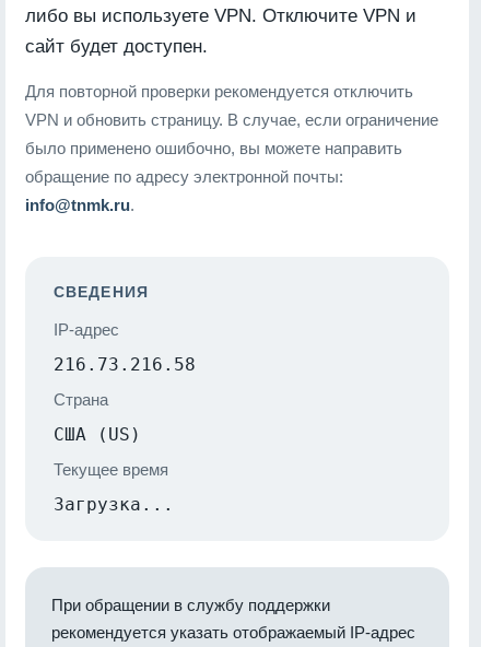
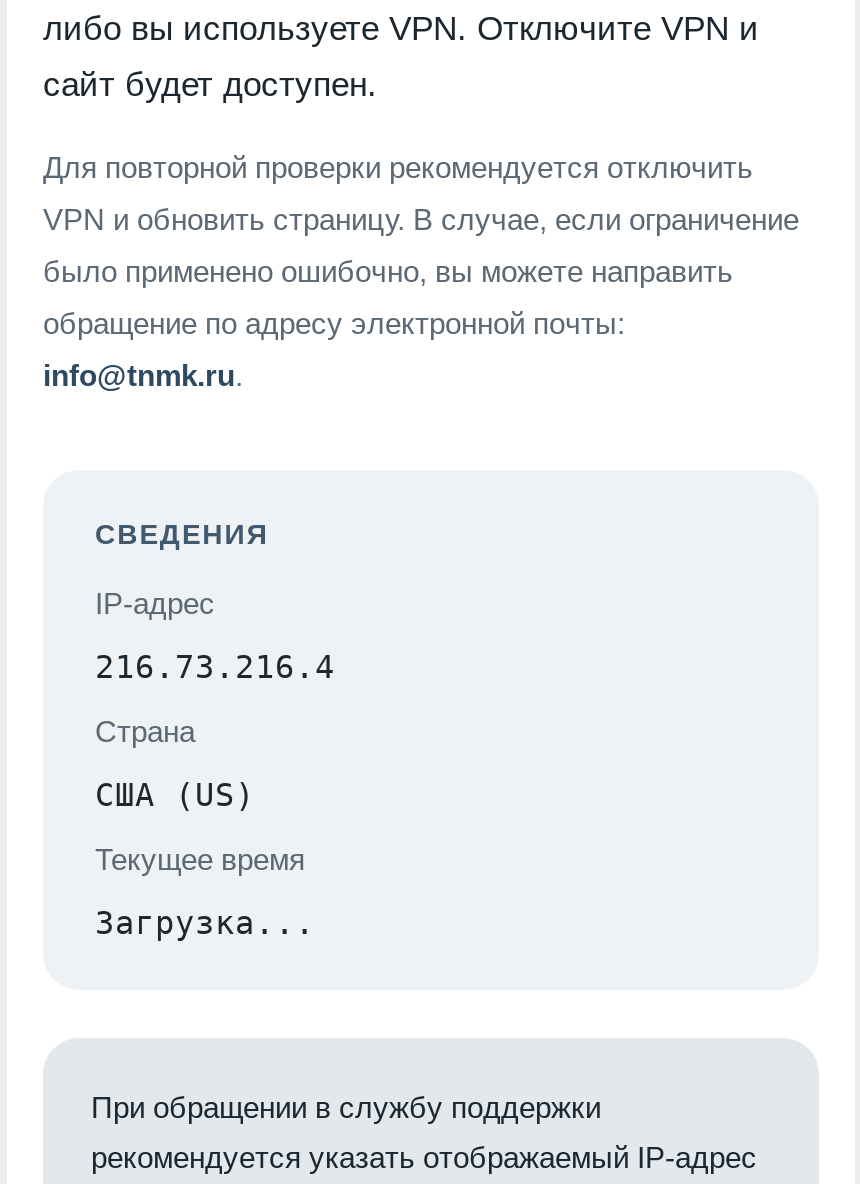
[54,354,196,374] 216.73.216.58 -> [95,647,335,685] 216.73.216.4

